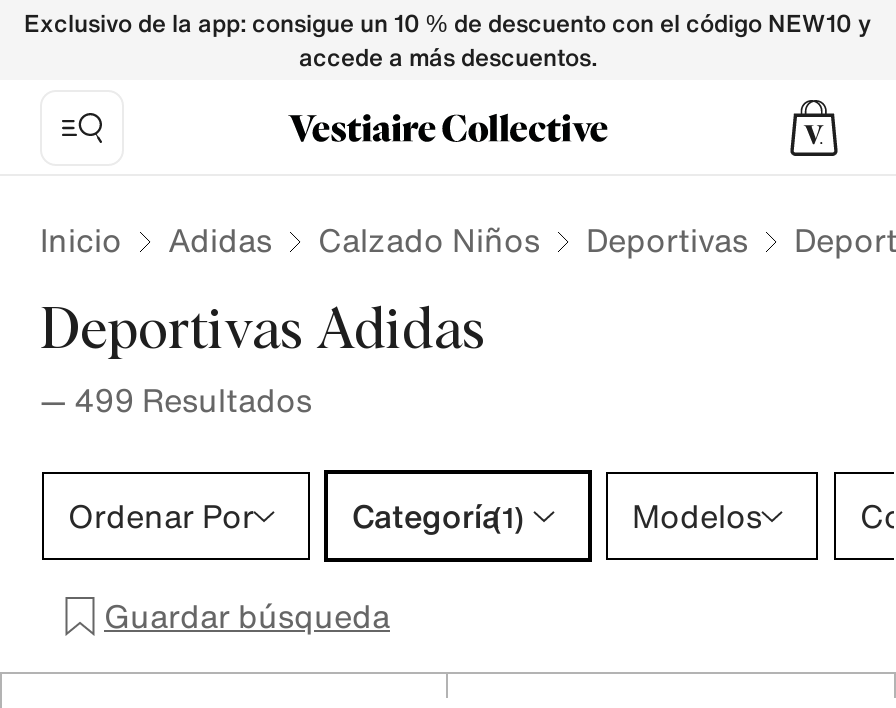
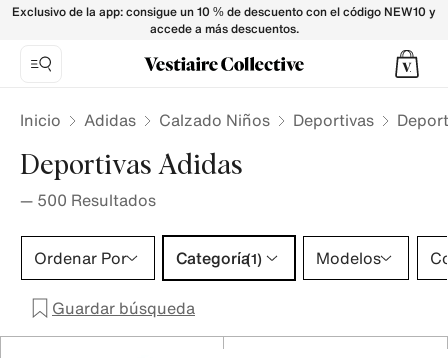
[40,376,312,424] — 499 Resultados -> [20,188,156,212] — 500 Resultados

